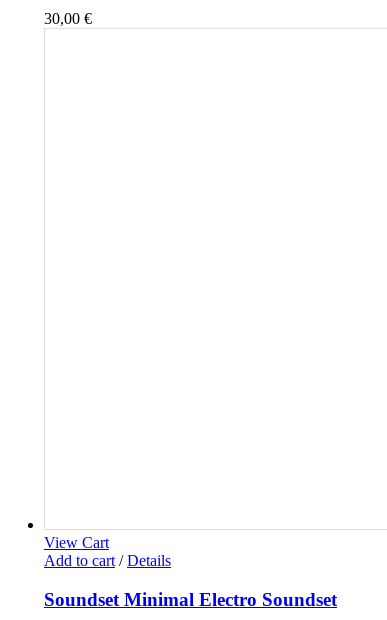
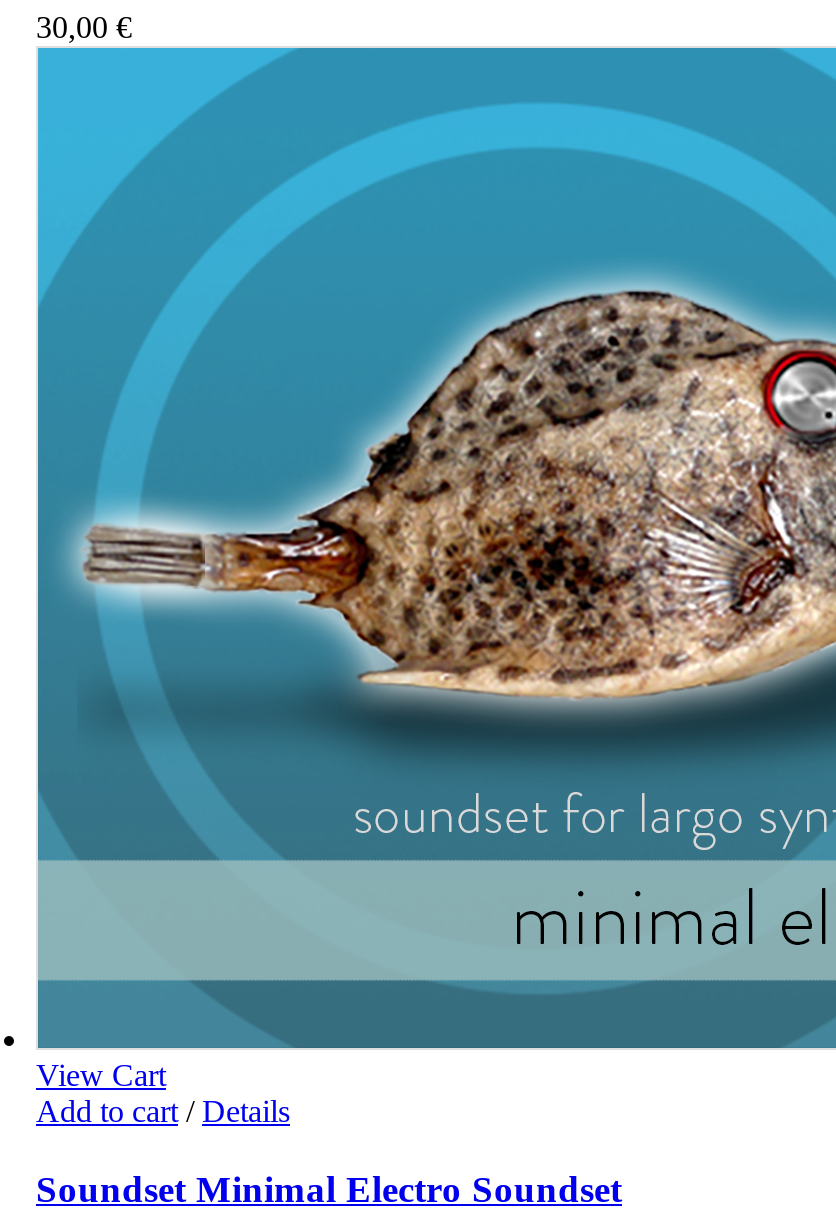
none -> [36,46,830,1050] [image]

